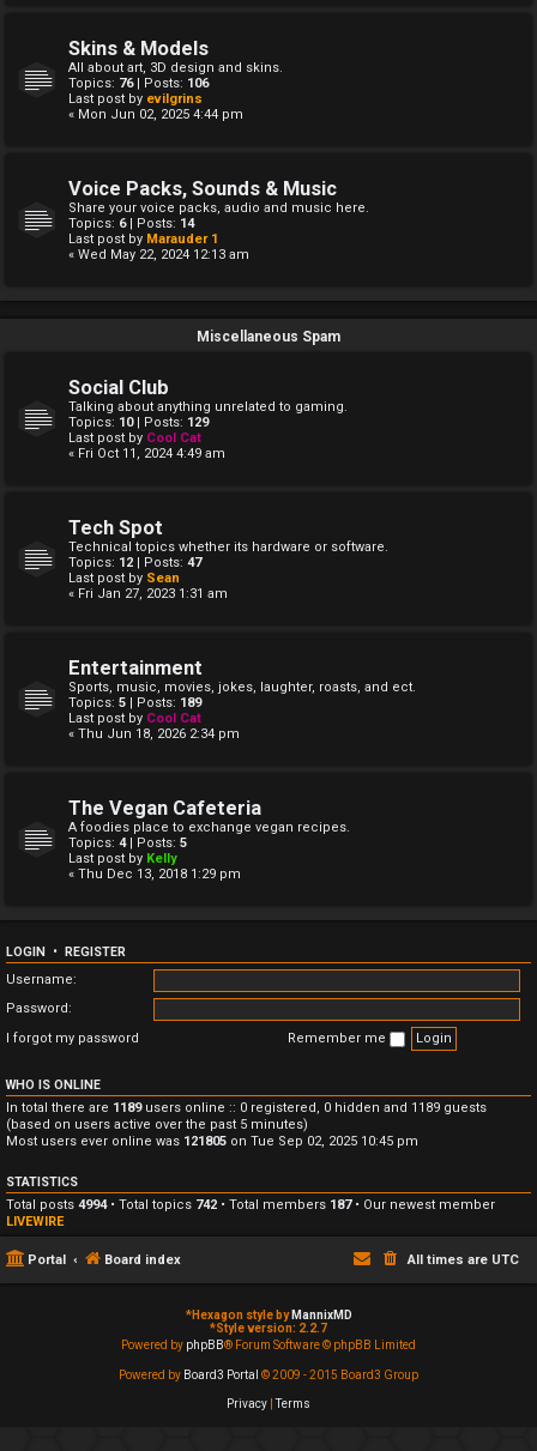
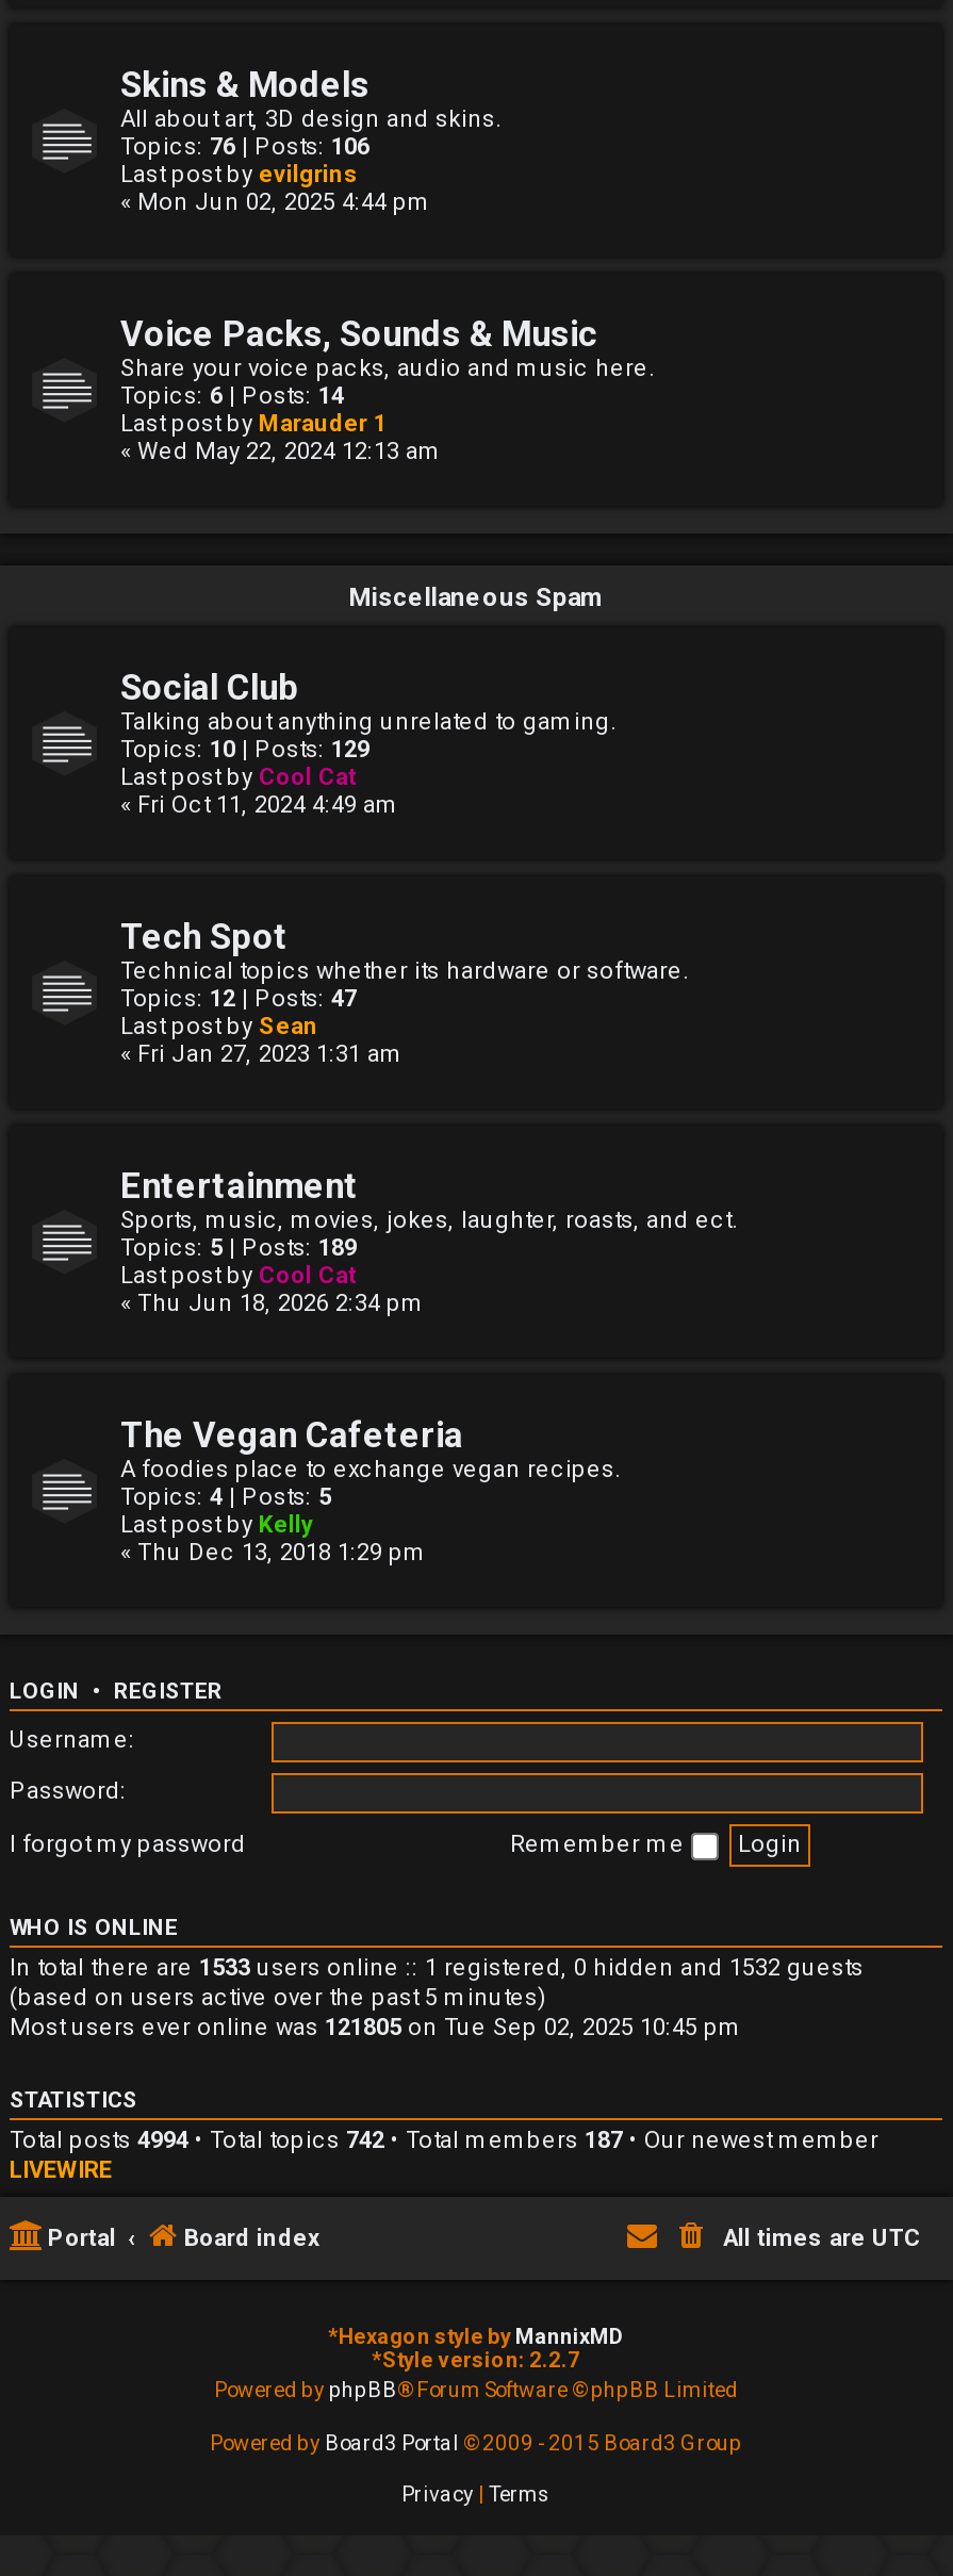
[6,1099,487,1115] In total there are 1189 users online :: 0 registered, 0 hidden and 1189 guests -> [10,1953,864,1981] In total there are 1533 users online :: 1 registered, 0 hidden and 1532 guests

